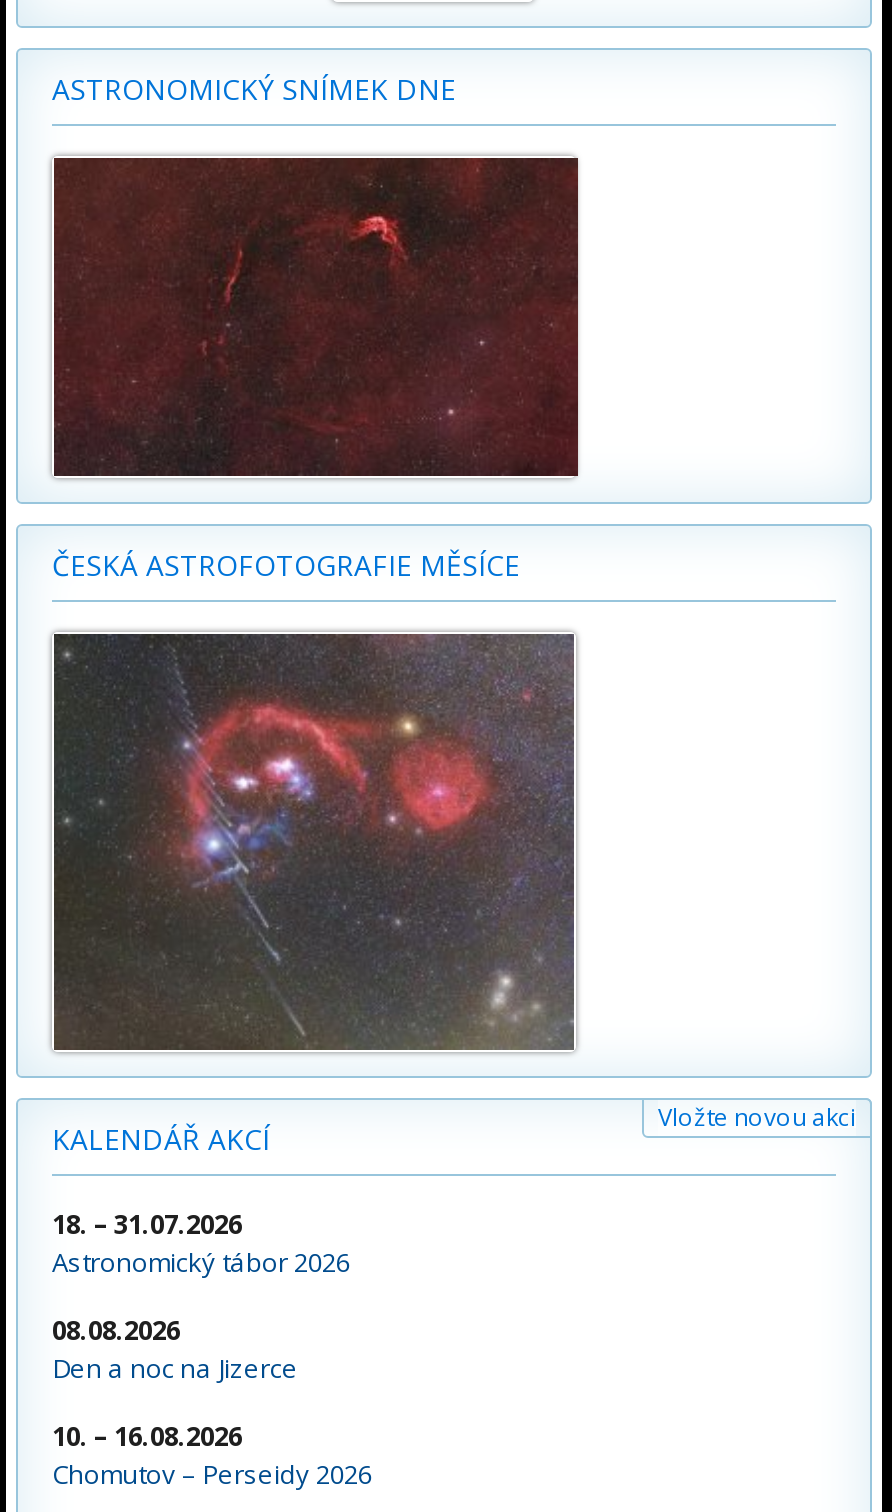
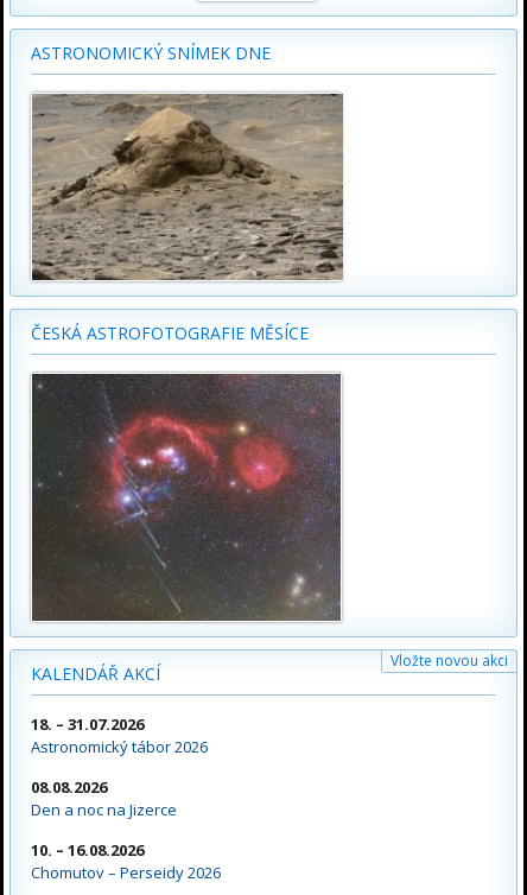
[54,158,578,476] [image] -> [32,94,343,280] [image]

